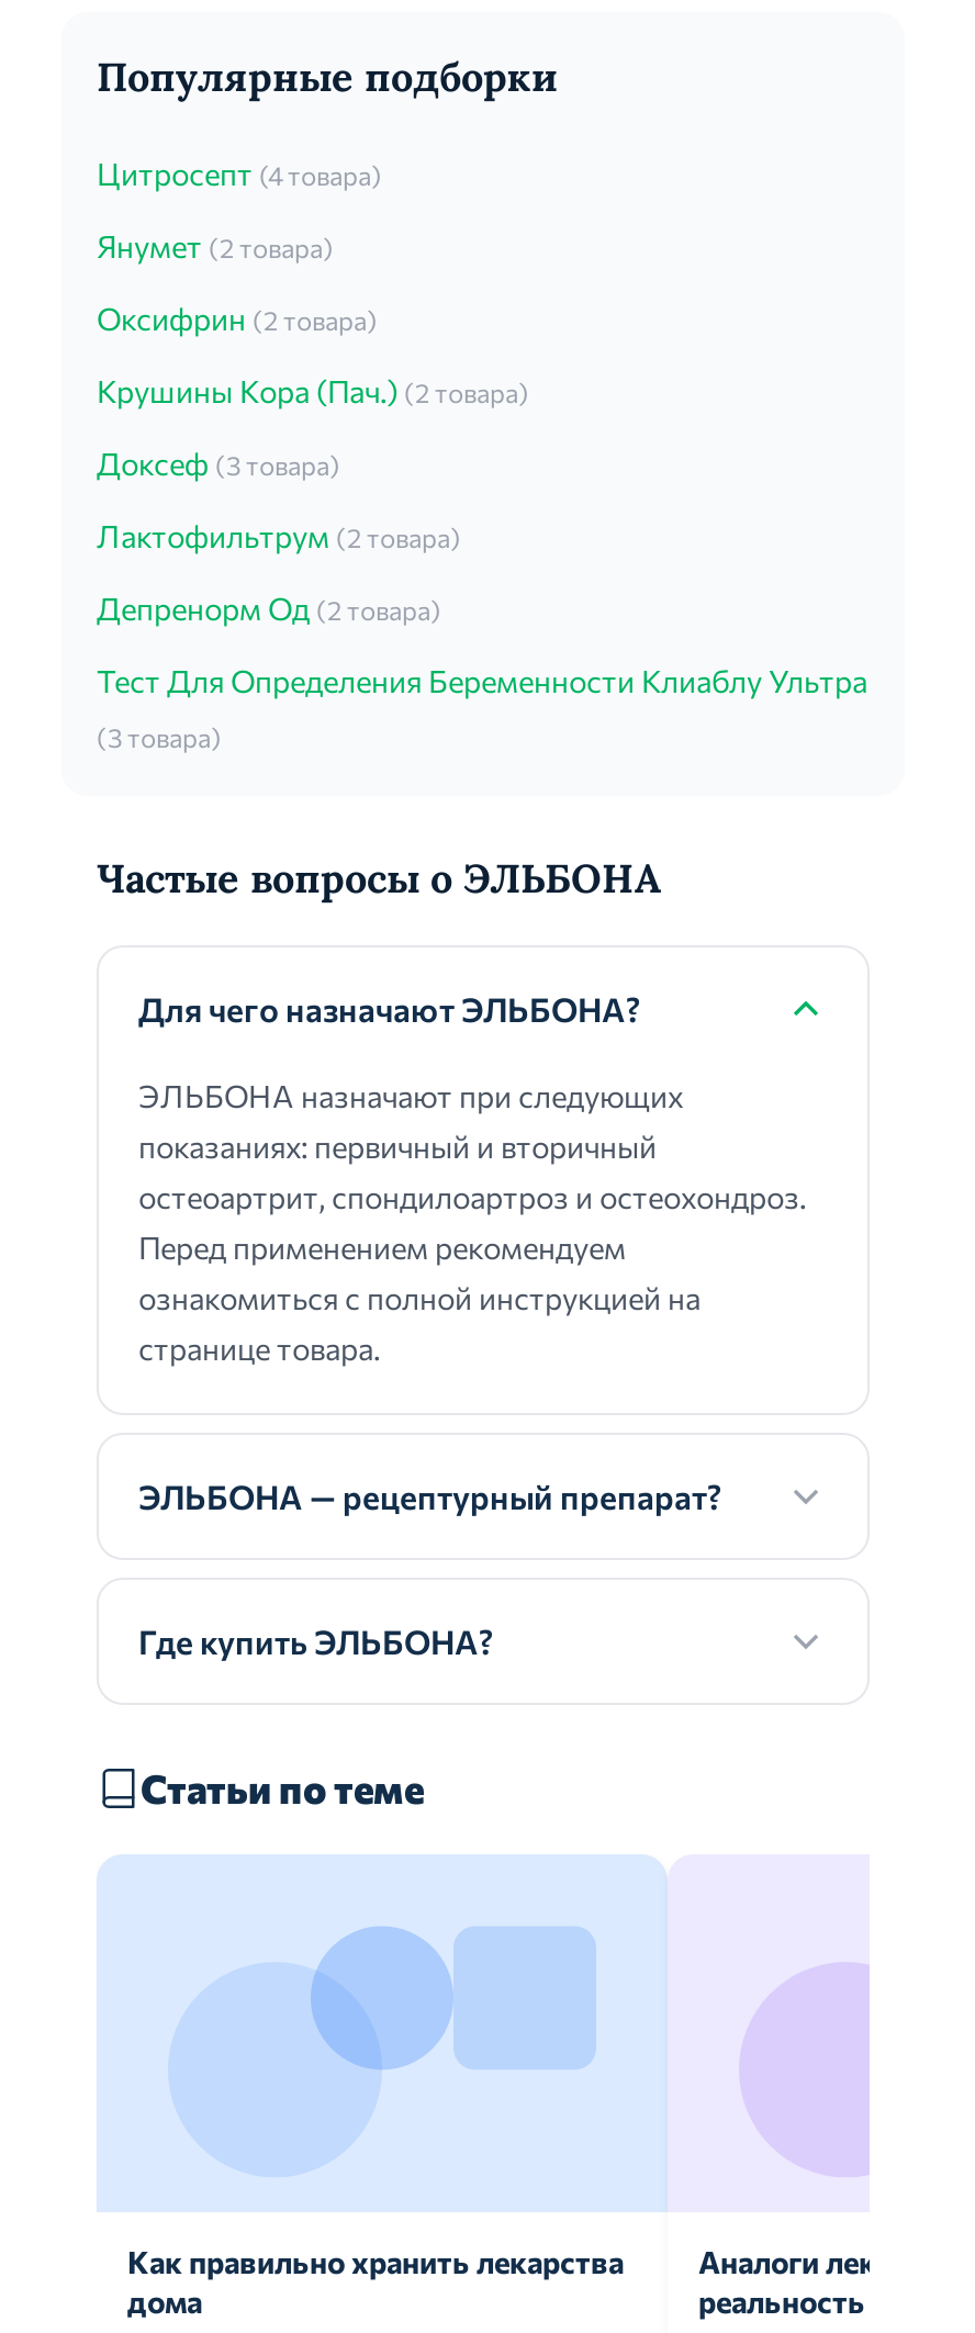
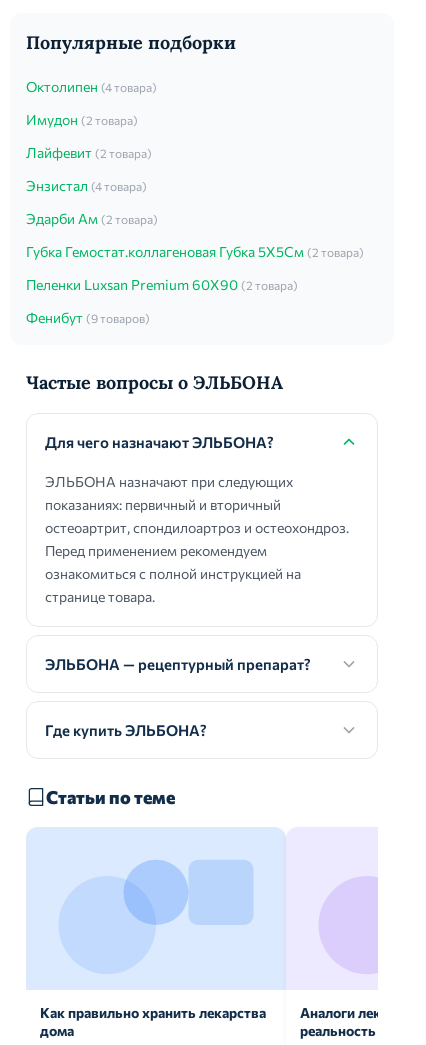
[97,155,867,752] Цитросепт (4 товара) | Янумет (2 товара) | Оксифрин (2 товара) | Крушины Кора (Пач.) (2 товара) | Доксеф (3 товара) | Лактофильтрум (2 товара) | Депренорм Од (2 товара) | Тест Для Определения Беременности Клиаблу Ультра | (3 товара) -> [26,78,364,326] Октолипен (4 товара) | Имудон (2 товара) | Лайфевит (2 товара) | Энзистал (4 товара) | Эдарби Ам (2 товара) | Губка Гемостат.коллагеновая Губка 5Х5См (2 товара) | Пеленки Luxsan Premium 60X90 (2 товара) | Фенибут (9 товаров)

